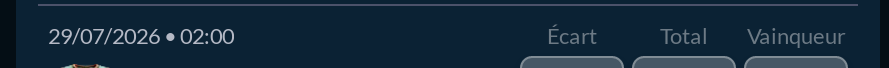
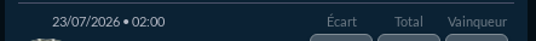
[48,22,234,48] 29/07/2026 • 02:00 -> [52,13,165,29] 23/07/2026 • 02:00

